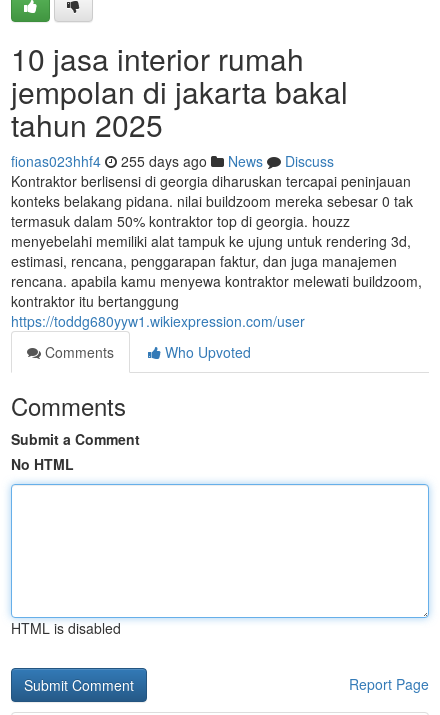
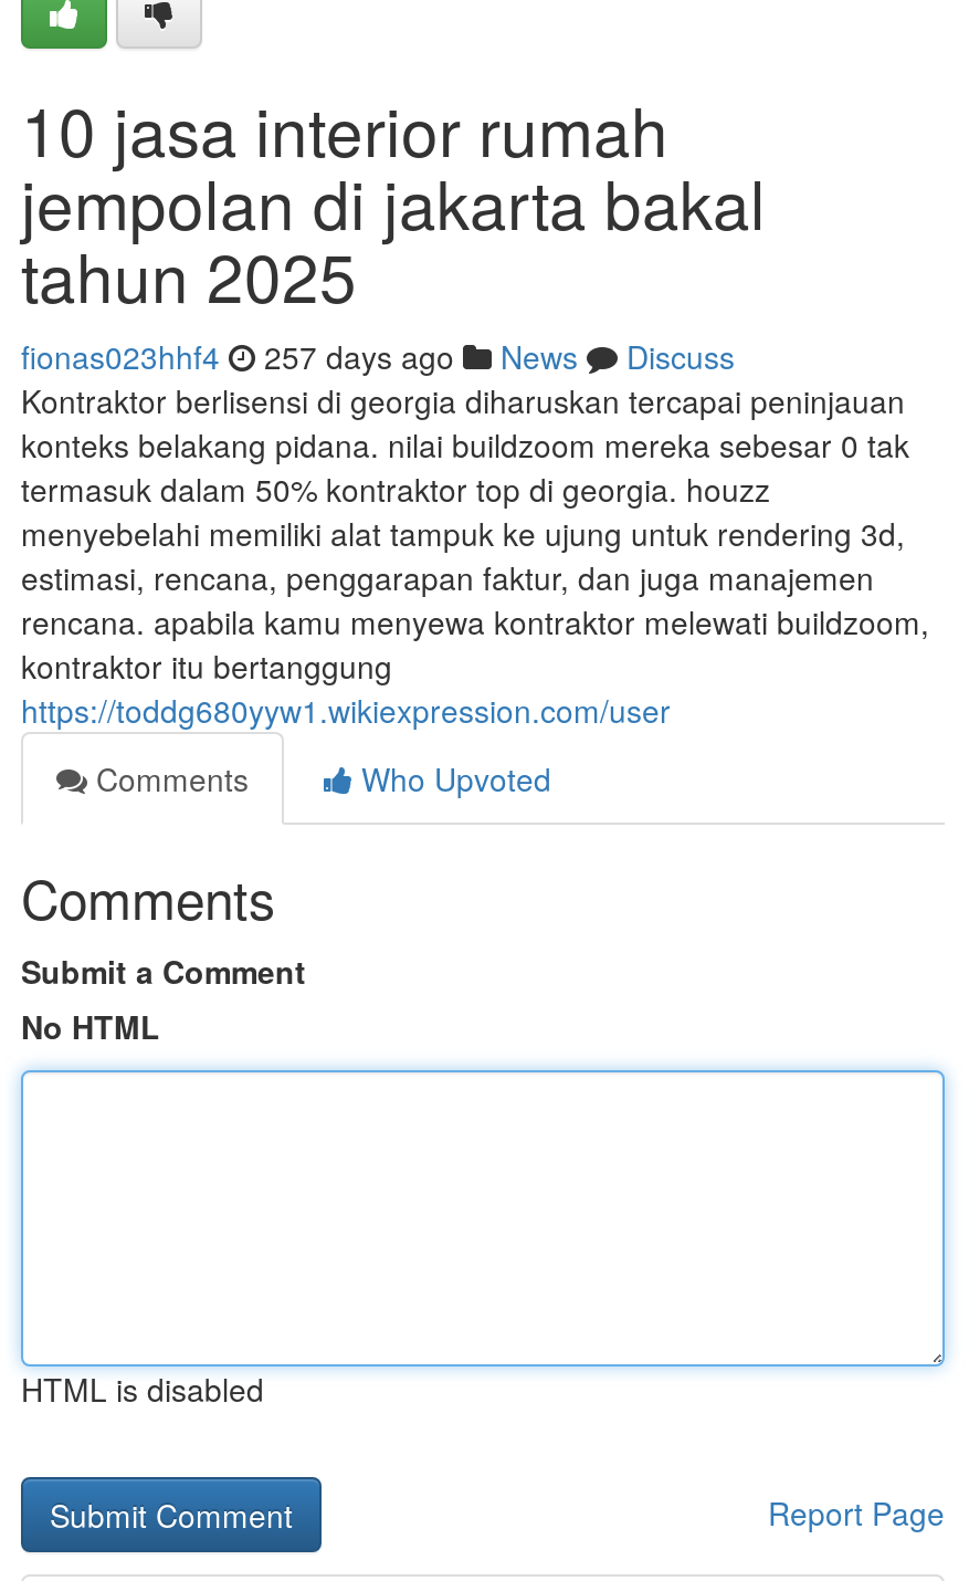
[11,151,334,171] fionas023hhf4 255 days ago News Discuss -> [21,334,735,378] fionas023hhf4 257 days ago News Discuss

